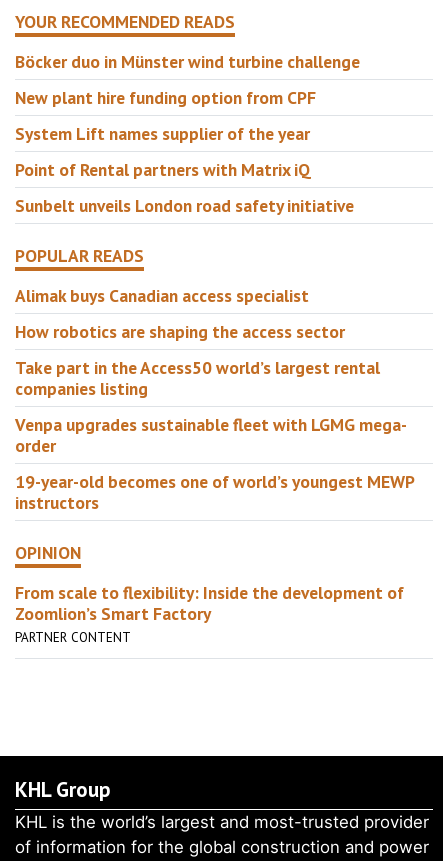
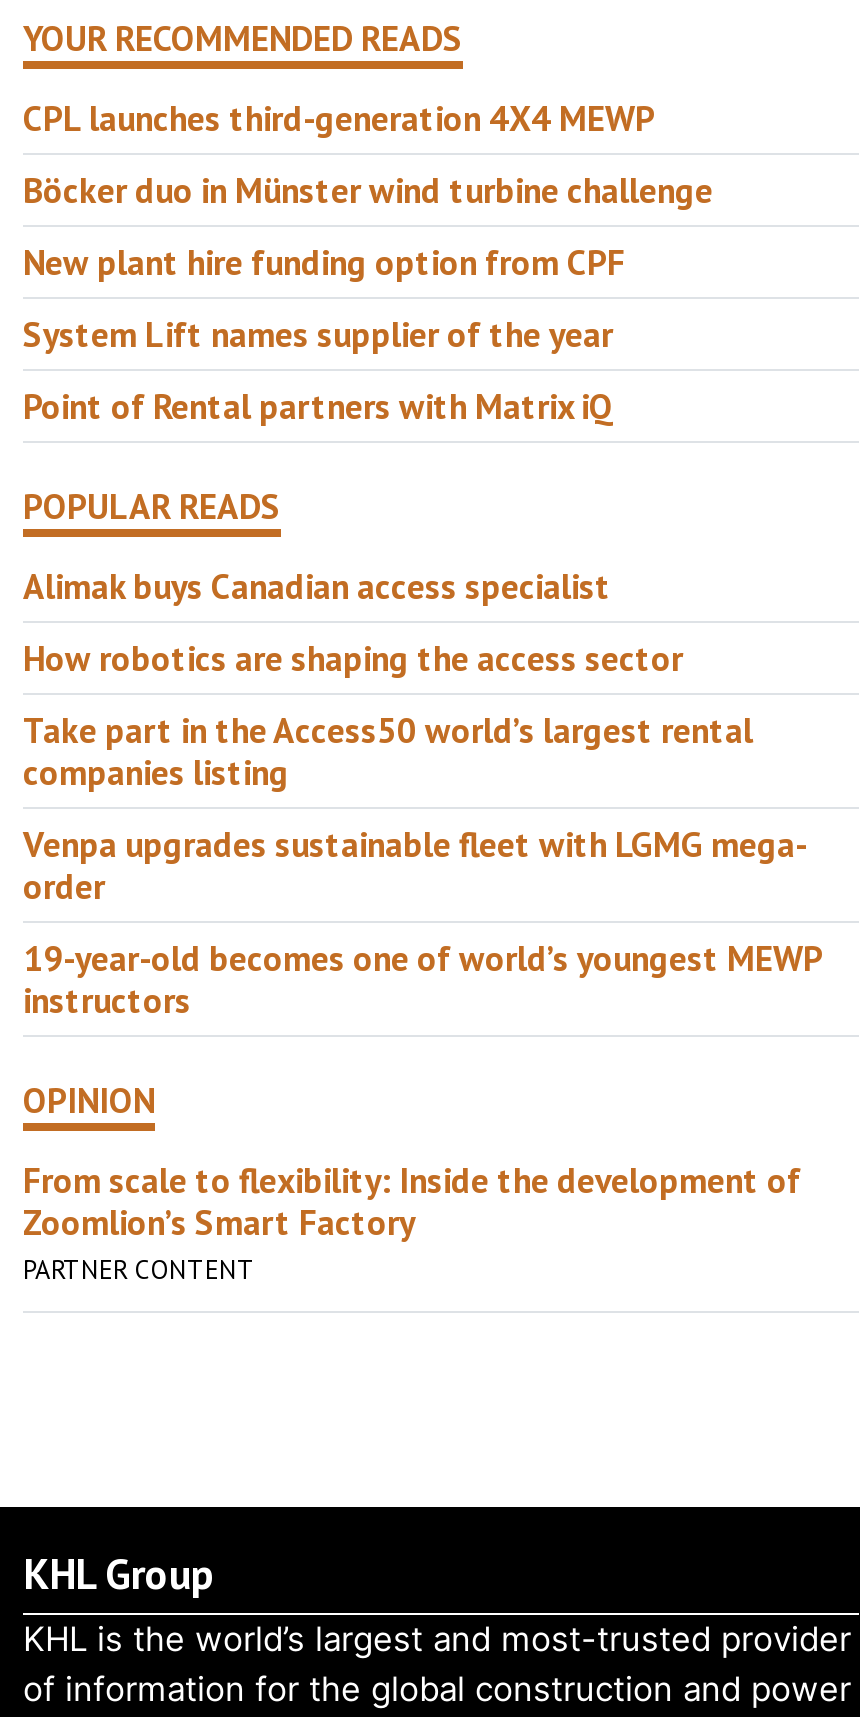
none -> [23,96,655,142] CPL launches third-generation 4X4 MEWP
moved [15,50,360,181] -> [23,168,713,430]: Böcker duo in Münster wind turbine challenge | New plant hire funding option from CPF | System Lift names supplier of the year | Point of Rental partners with Matrix iQ
[15,194,354,217] Sunbelt unveils London road safety initiative -> none

